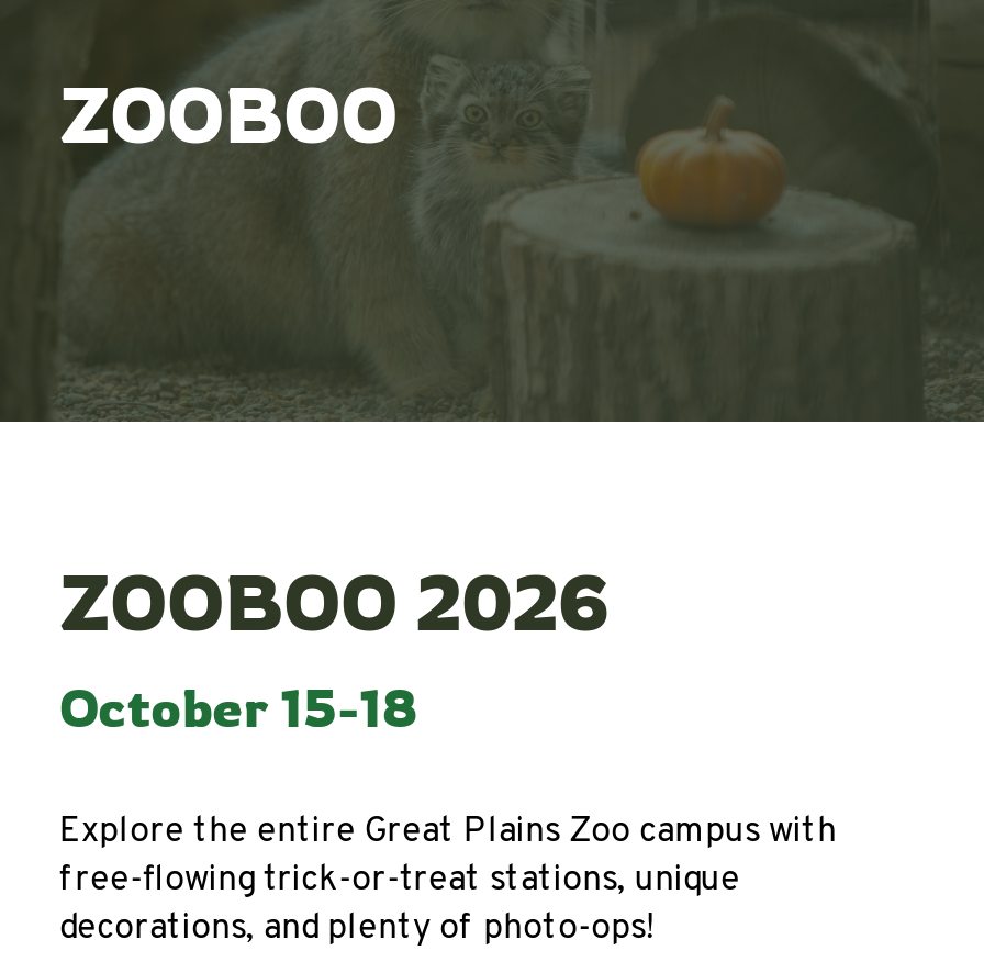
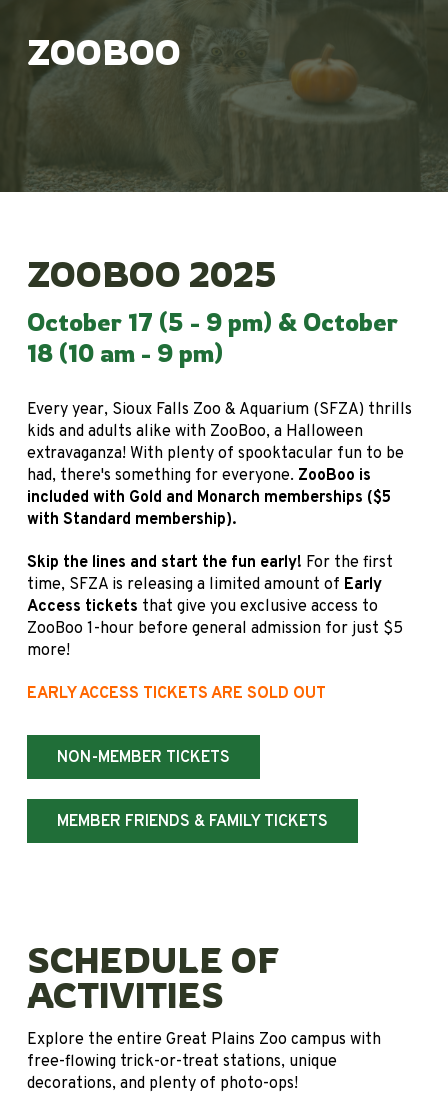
[59,553,608,740] ZOOBOO 2026 | October 15-18 -> [27,252,412,1017] ZOOBOO 2025 | October 17 (5 - 9 pm) & October | 18 (10 am - 9 pm) | Every year, Sioux Falls Zoo & Aquarium (SFZA) thrills | kids and adults alike with ZooBoo, a Halloween | extravaganza! With plenty of spooktacular fun to be | had, there's something for everyone. ZooBoo is | included with Gold and Monarch memberships ($5 | with Standard membership). | Skip the lines and start the fun early! For the first | time, SFZA is releasing a limited amount of Early | Access tickets that give you exclusive access to | ZooBoo 1-hour before general admission for just $5 | more! | EARLY ACCESS TICKETS ARE SOLD OUT | NON-MEMBER TICKETS | MEMBER FRIENDS & FAMILY TICKETS | SCHEDULE OF | ACTIVITIES

